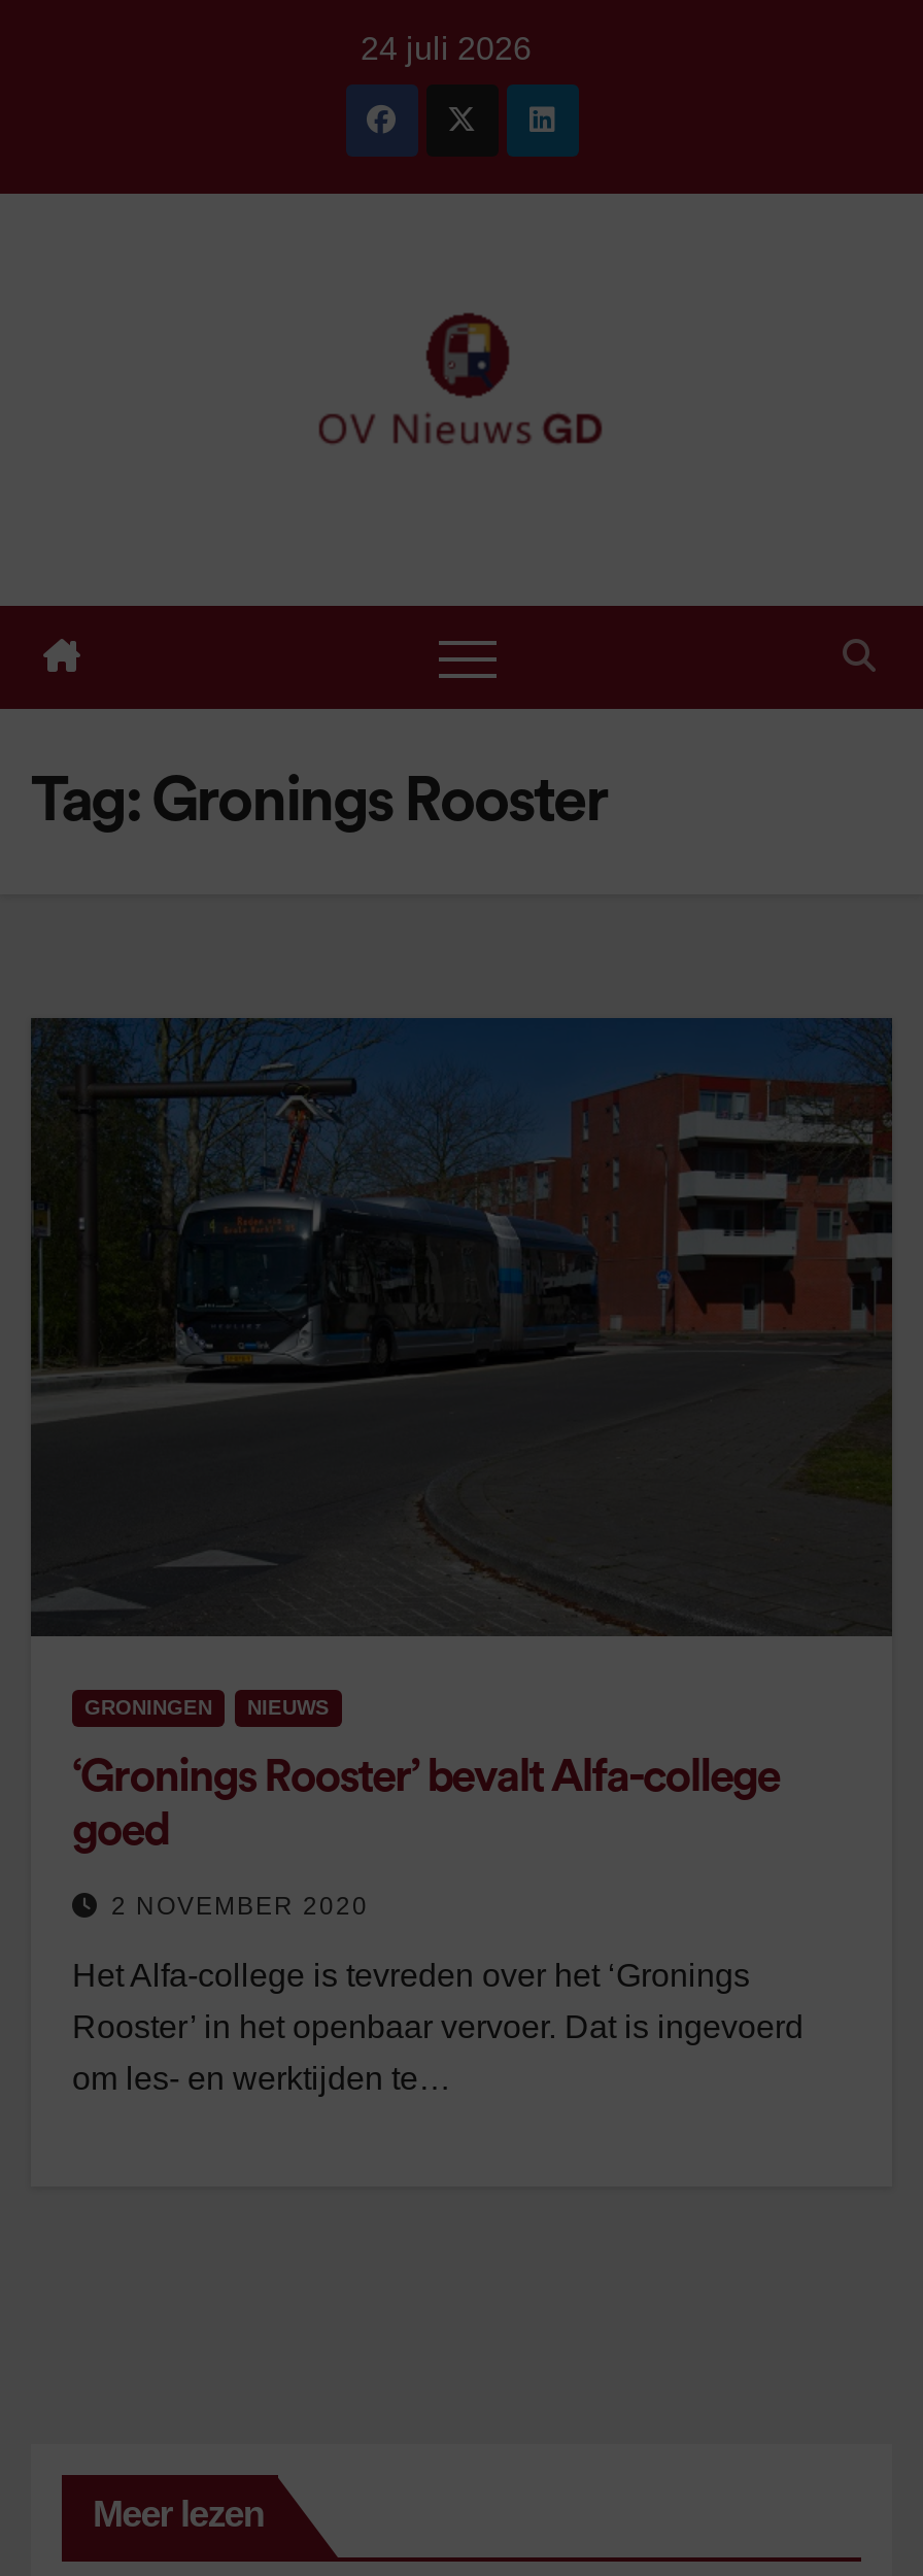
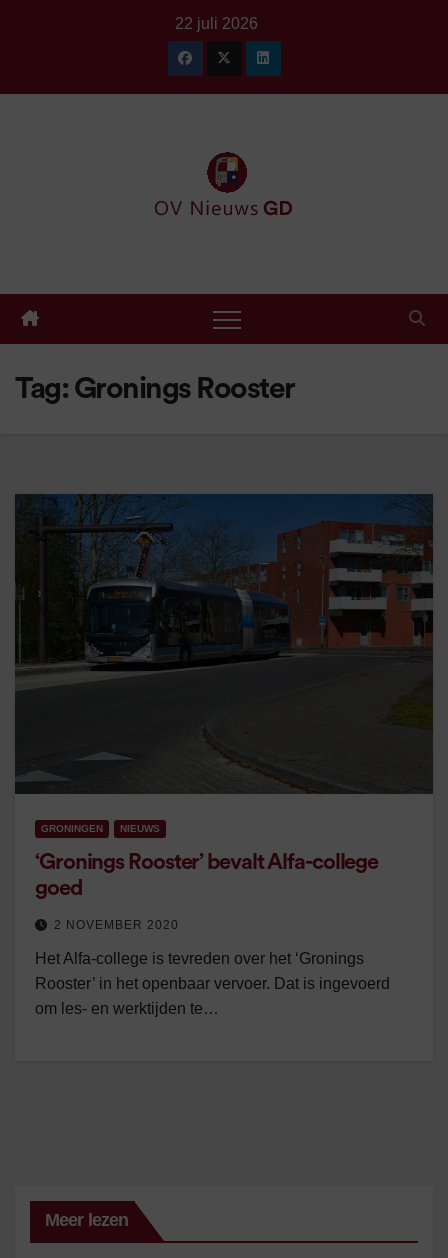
[361,31,532,66] 24 juli 2026 -> [175,15,258,32] 22 juli 2026

